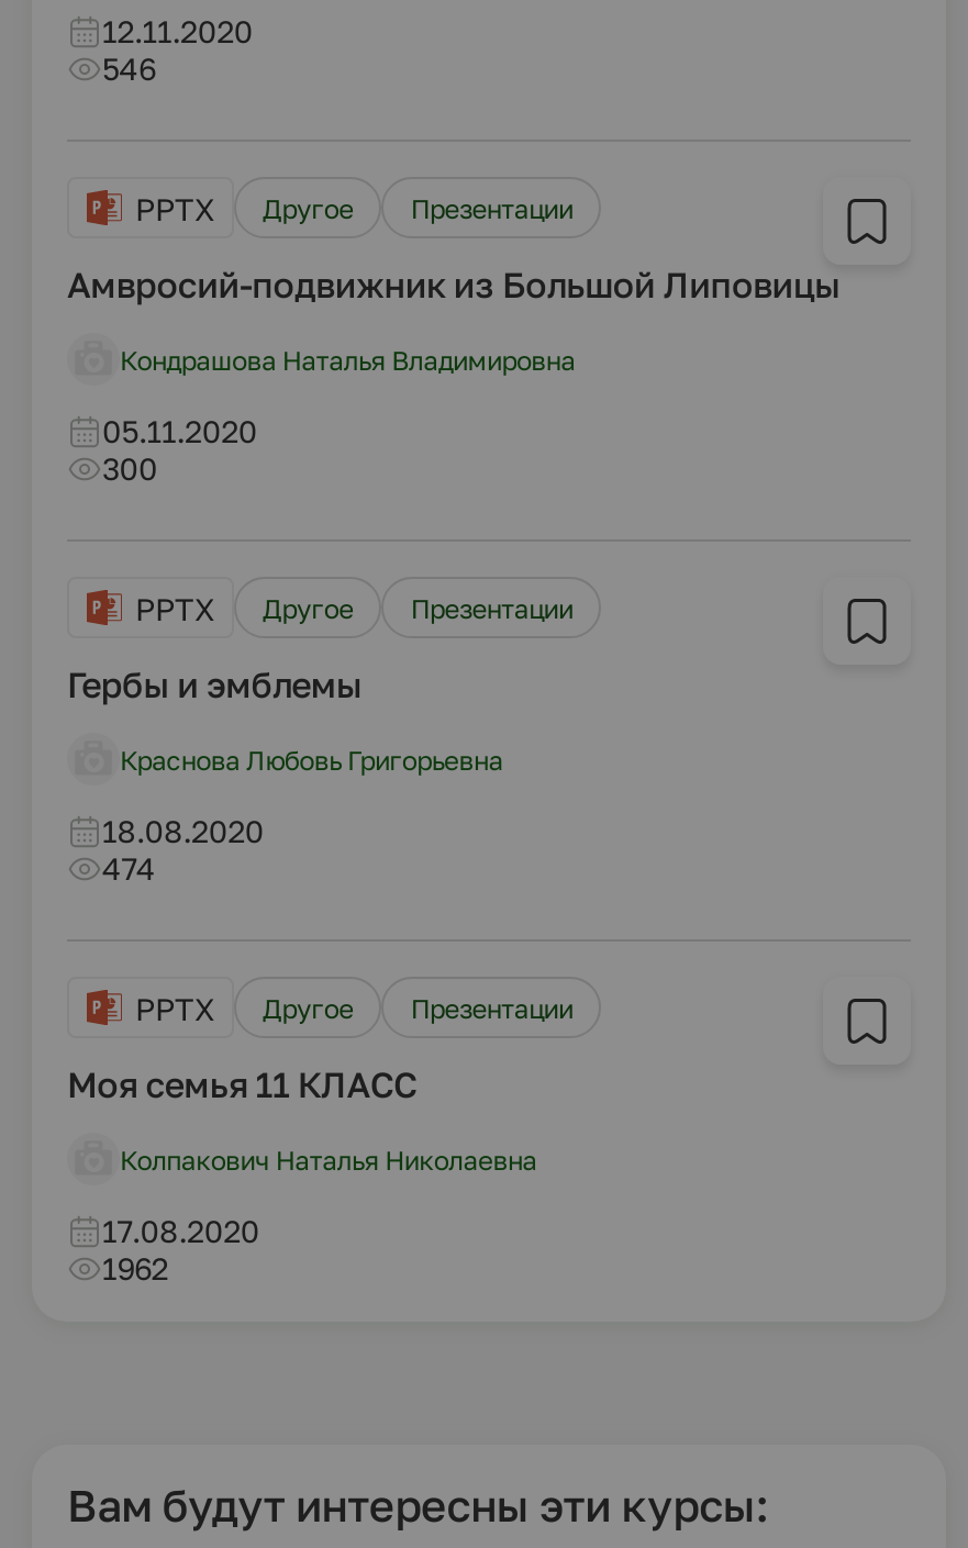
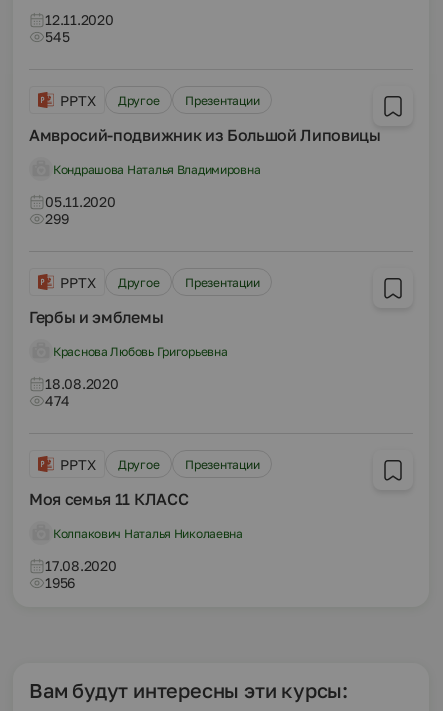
[102,49,156,87] 546 -> [45,28,69,45] 545
[102,449,158,487] 300 -> [45,210,68,227] 299
[102,1249,168,1287] 1962 -> [45,574,75,591] 1956

